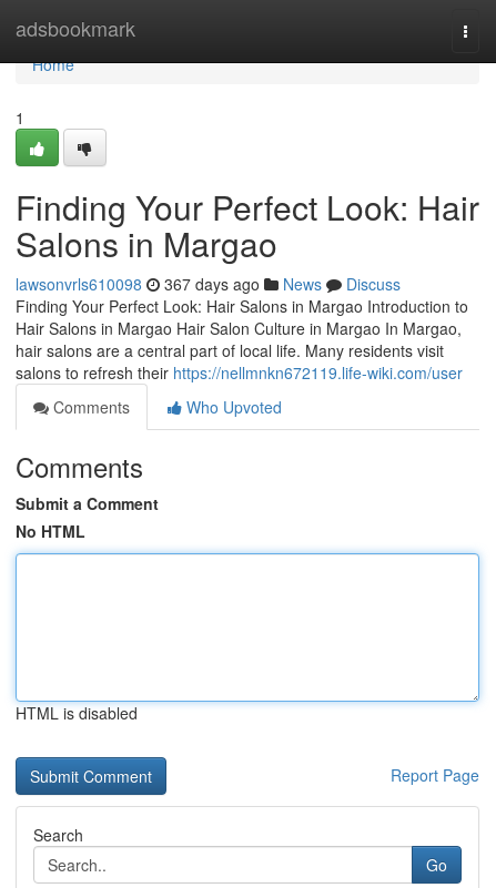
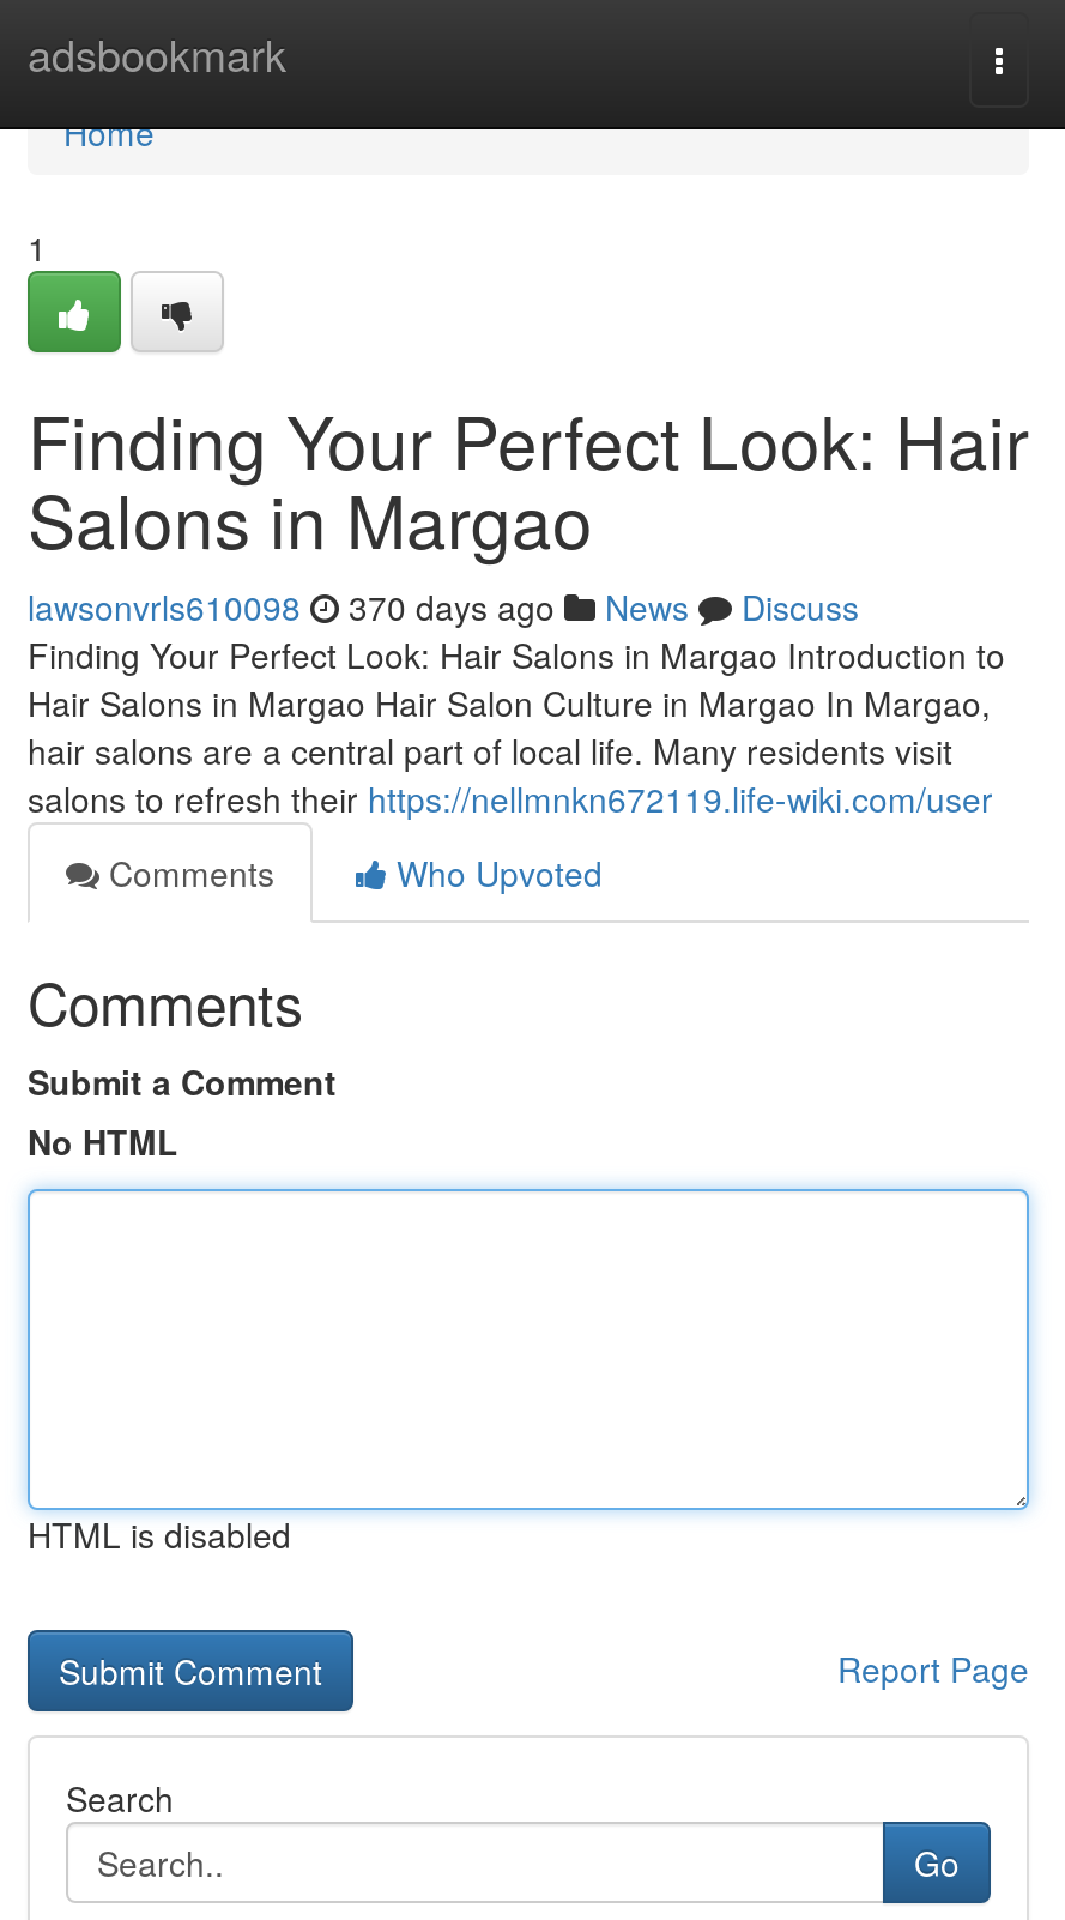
[16,273,401,295] lawsonvrls610098 367 days ago News Discuss -> [28,582,859,630] lawsonvrls610098 370 days ago News Discuss

